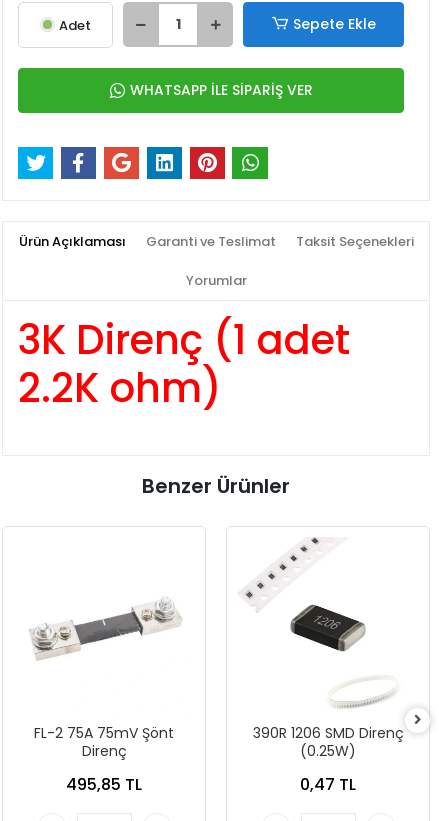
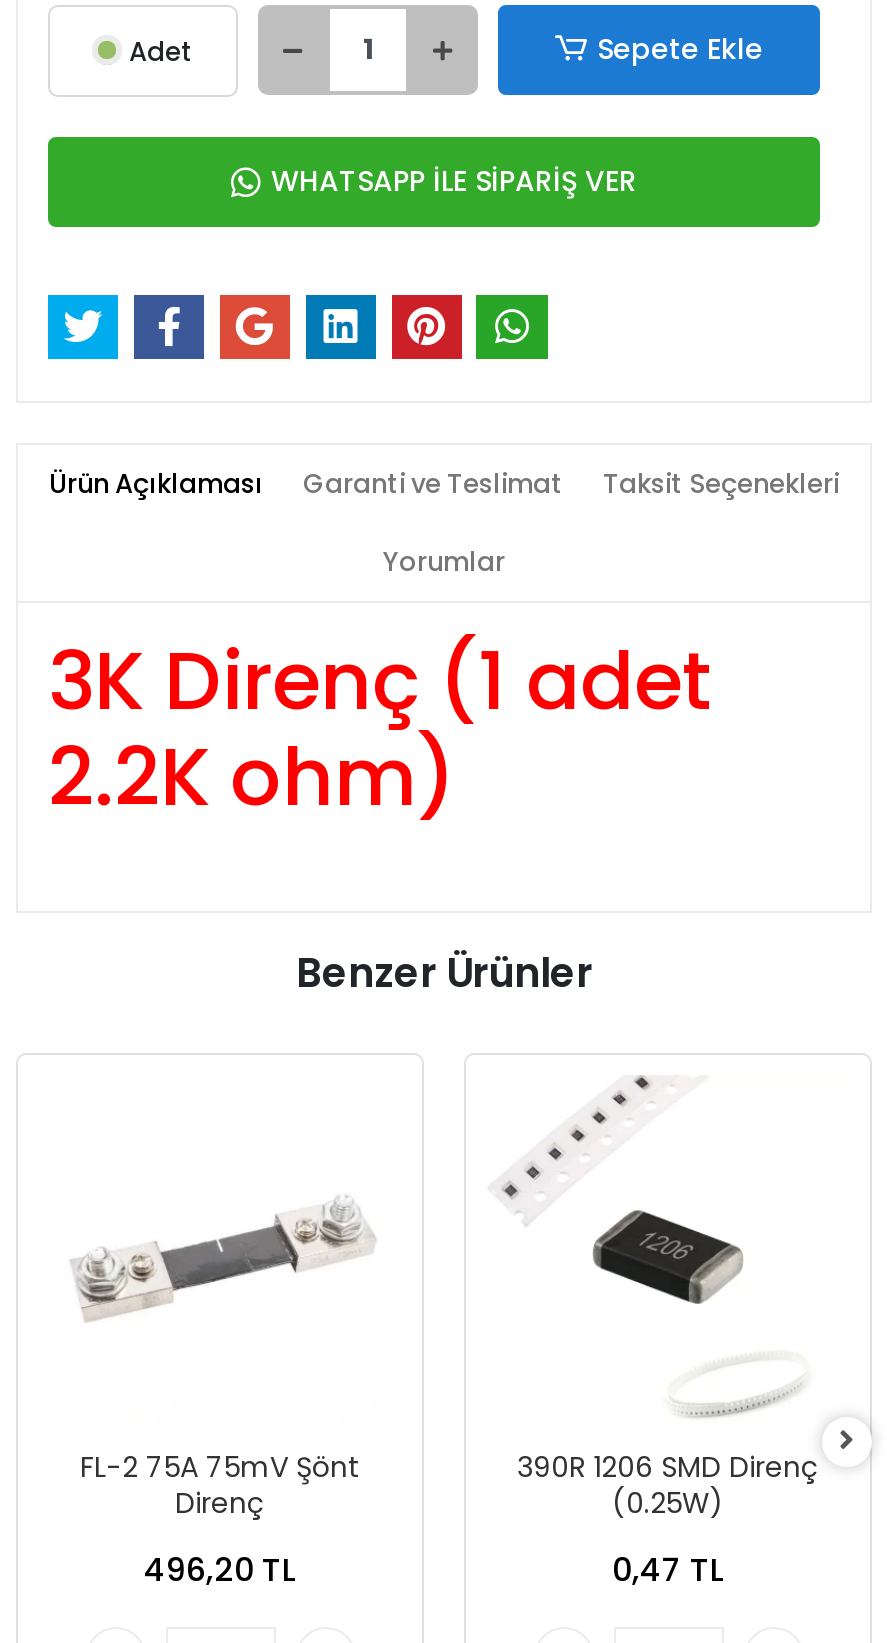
[66,773,142,796] 495,85 TL -> [144,1547,296,1593] 496,20 TL

